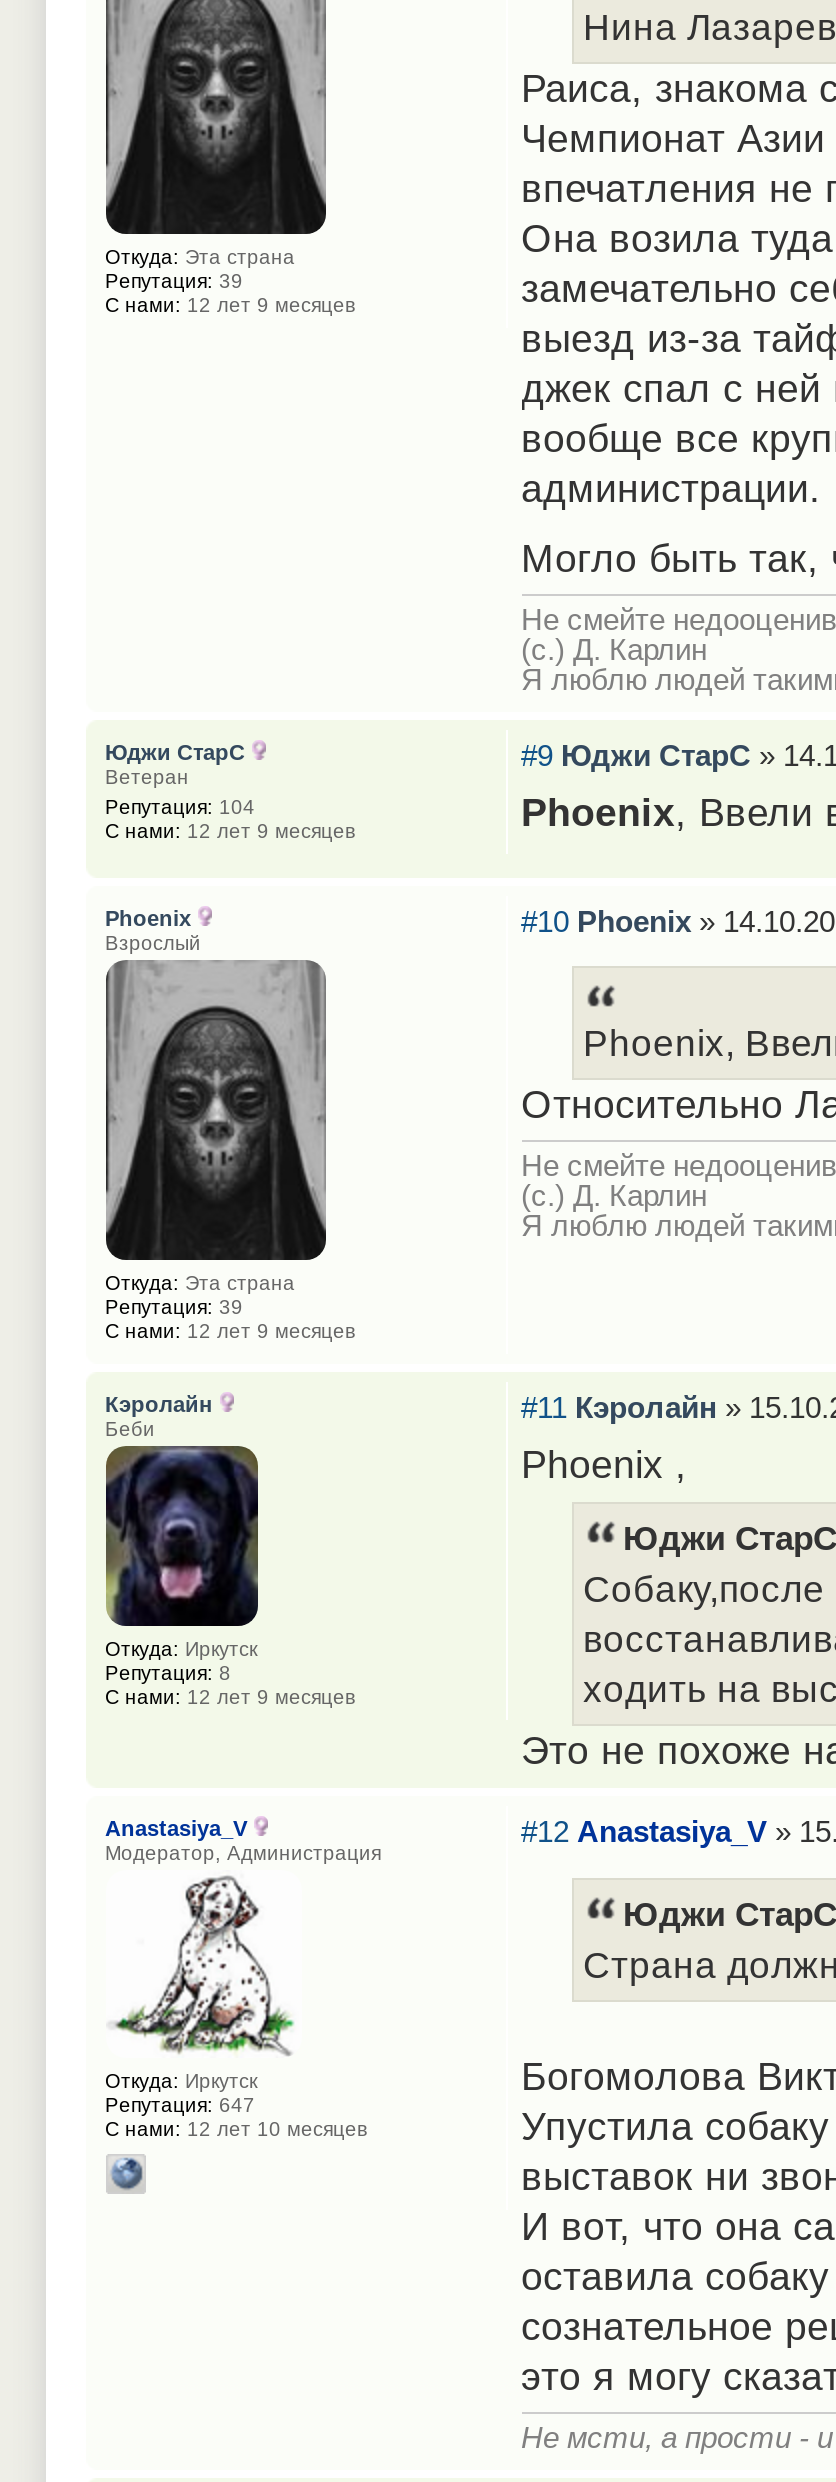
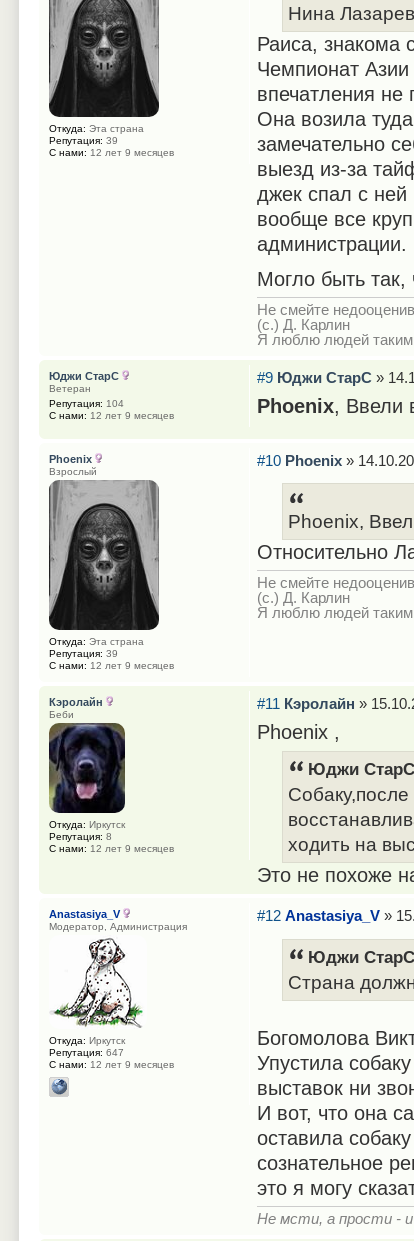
[105,2119,367,2141] С нами: 12 лет 10 месяцев -> [48,1059,173,1070] С нами: 12 лет 9 месяцев

